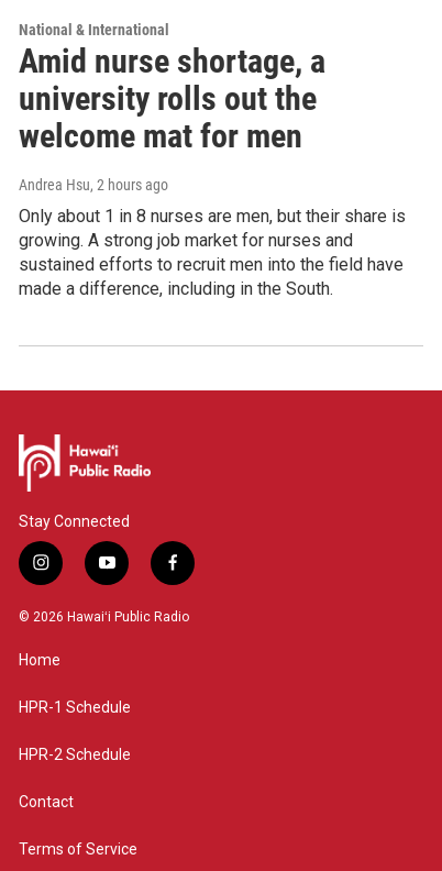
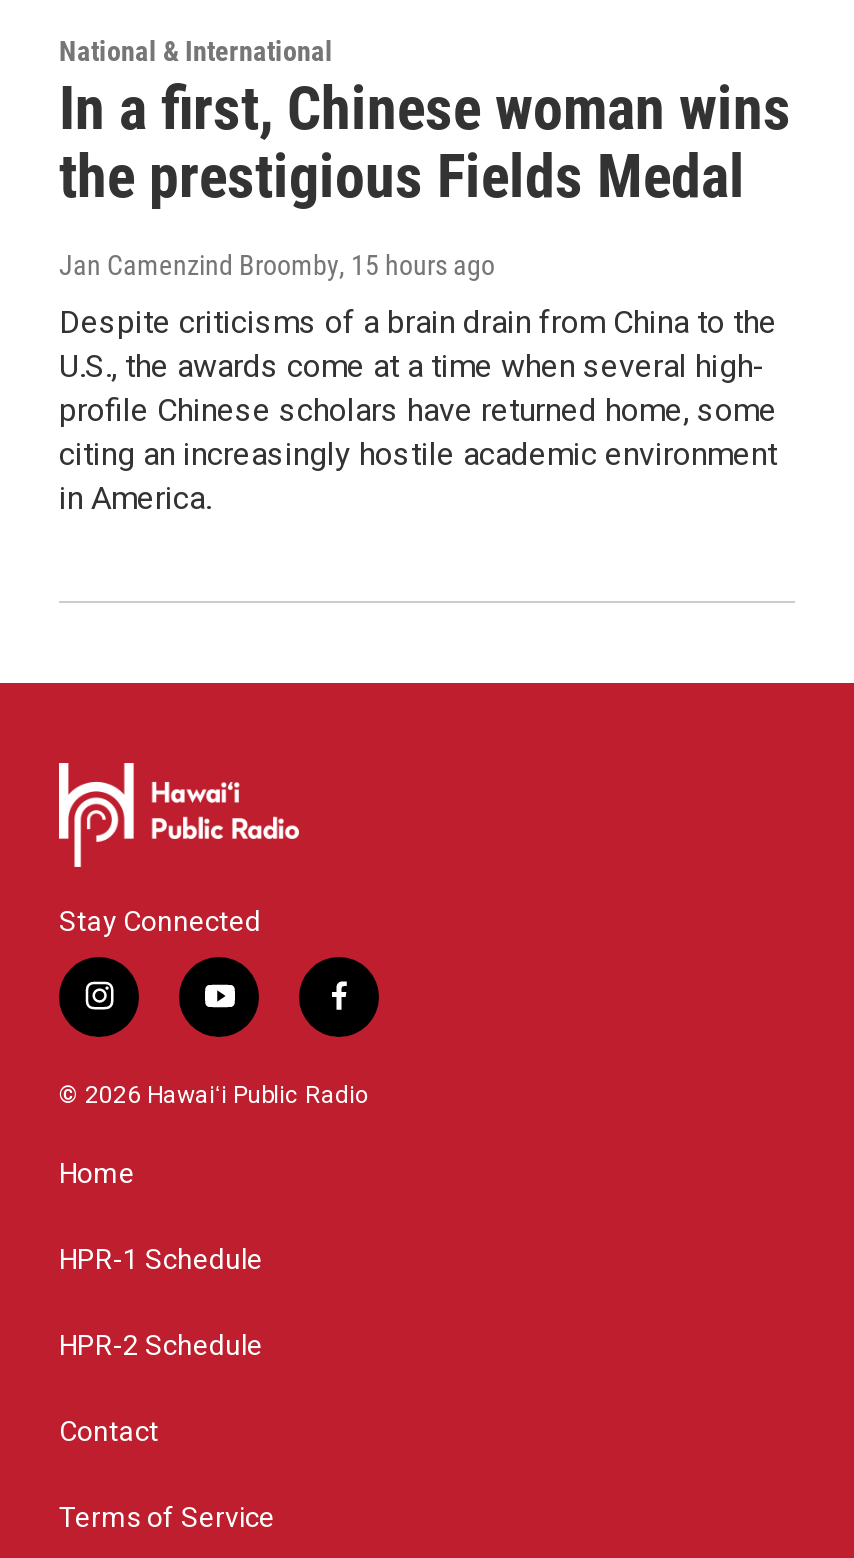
[19,42,325,155] Amid nurse shortage, a | university rolls out the | welcome mat for men -> [59,73,791,211] In a first, Chinese woman wins | the prestigious Fields Medal
[19,176,168,194] Andrea Hsu, 2 hours ago -> [59,249,495,281] Jan Camenzind Broomby, 15 hours ago
[19,206,406,299] Only about 1 in 8 nurses are men, but their share is | growing. A strong job market for nurses and | sustained efforts to recruit men into the field have | made a difference, including in the South. -> [59,303,777,517] Despite criticisms of a brain drain from China to the | U.S., the awards come at a time when several high- | profile Chinese scholars have returned home, some | citing an increasingly hostile academic environment | in America.

